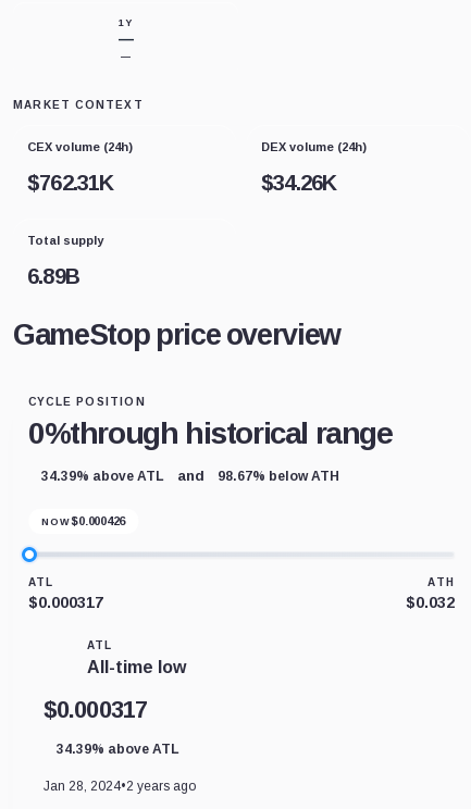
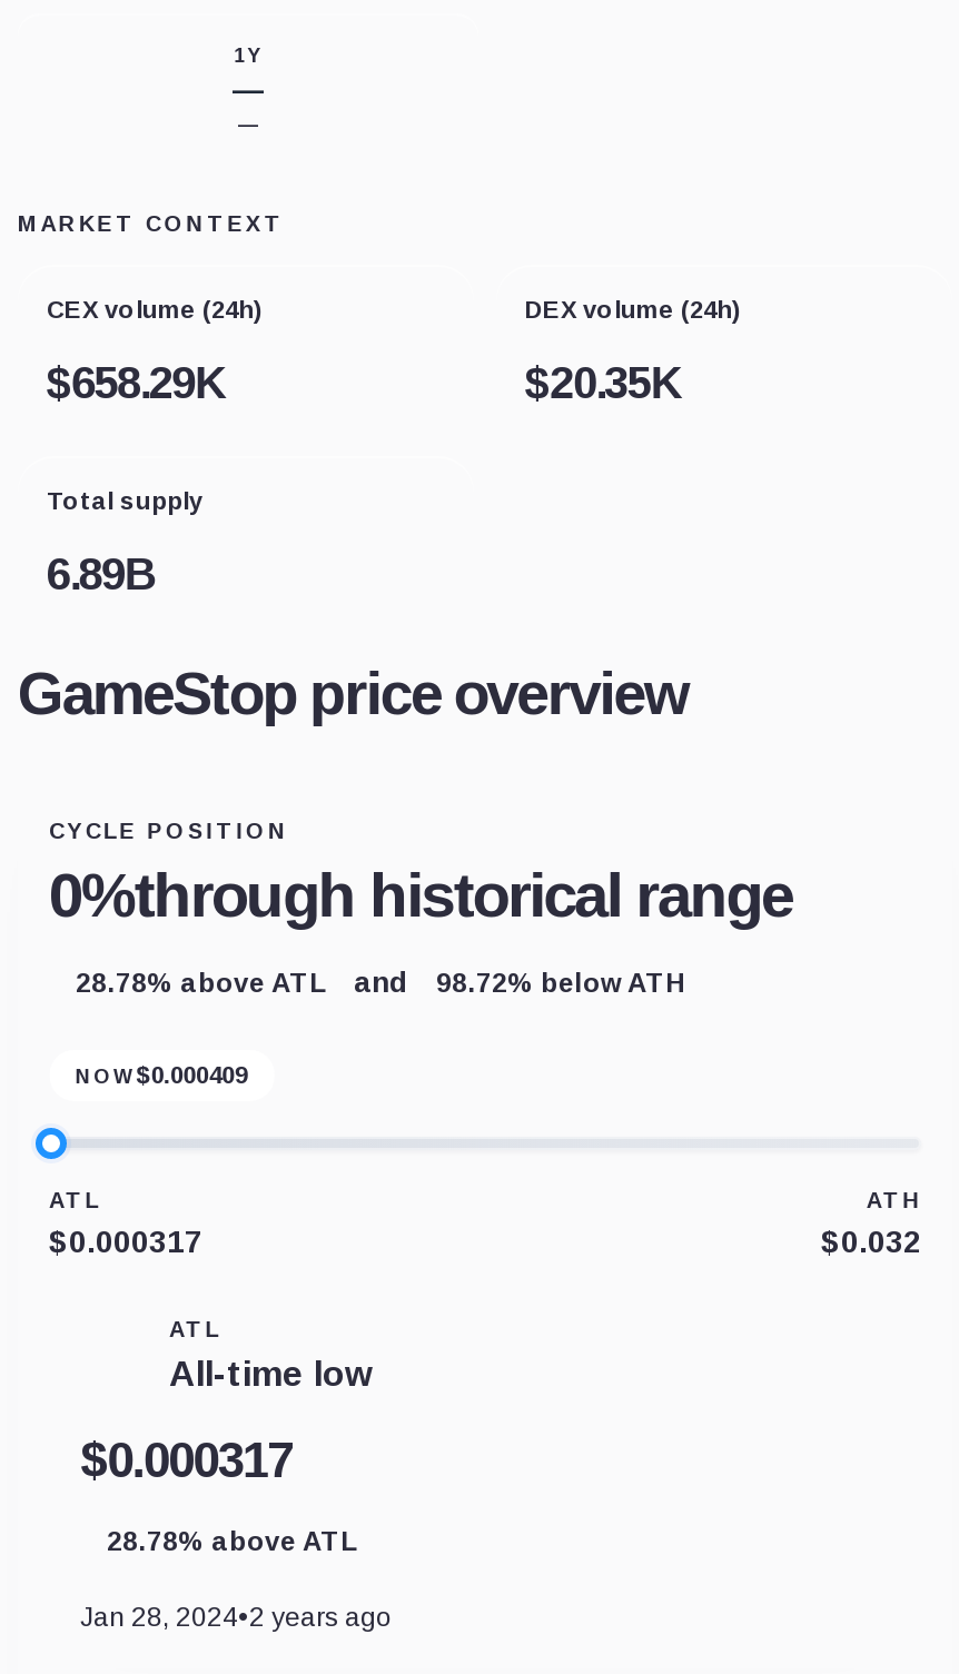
[27,170,114,194] $762.31K -> [47,357,224,406] $658.29K
[261,170,337,194] $34.26K -> [525,357,680,406] $20.35K
[41,468,164,483] 34.39% above ATL -> [76,967,327,998] 28.78% above ATL
[218,468,339,483] 98.67% below ATH -> [436,967,685,998] 98.72% below ATH
[41,514,125,527] NOW$0.000426 -> [76,1060,248,1087] NOW$0.000409
[57,741,179,756] 34.39% above ATL -> [107,1525,358,1556] 28.78% above ATL

